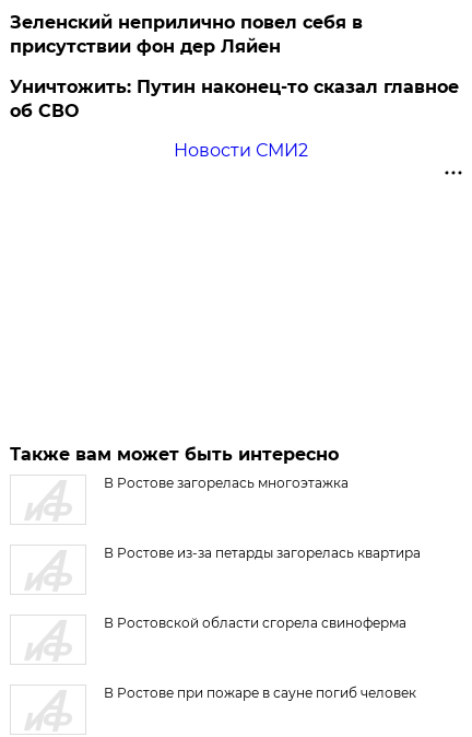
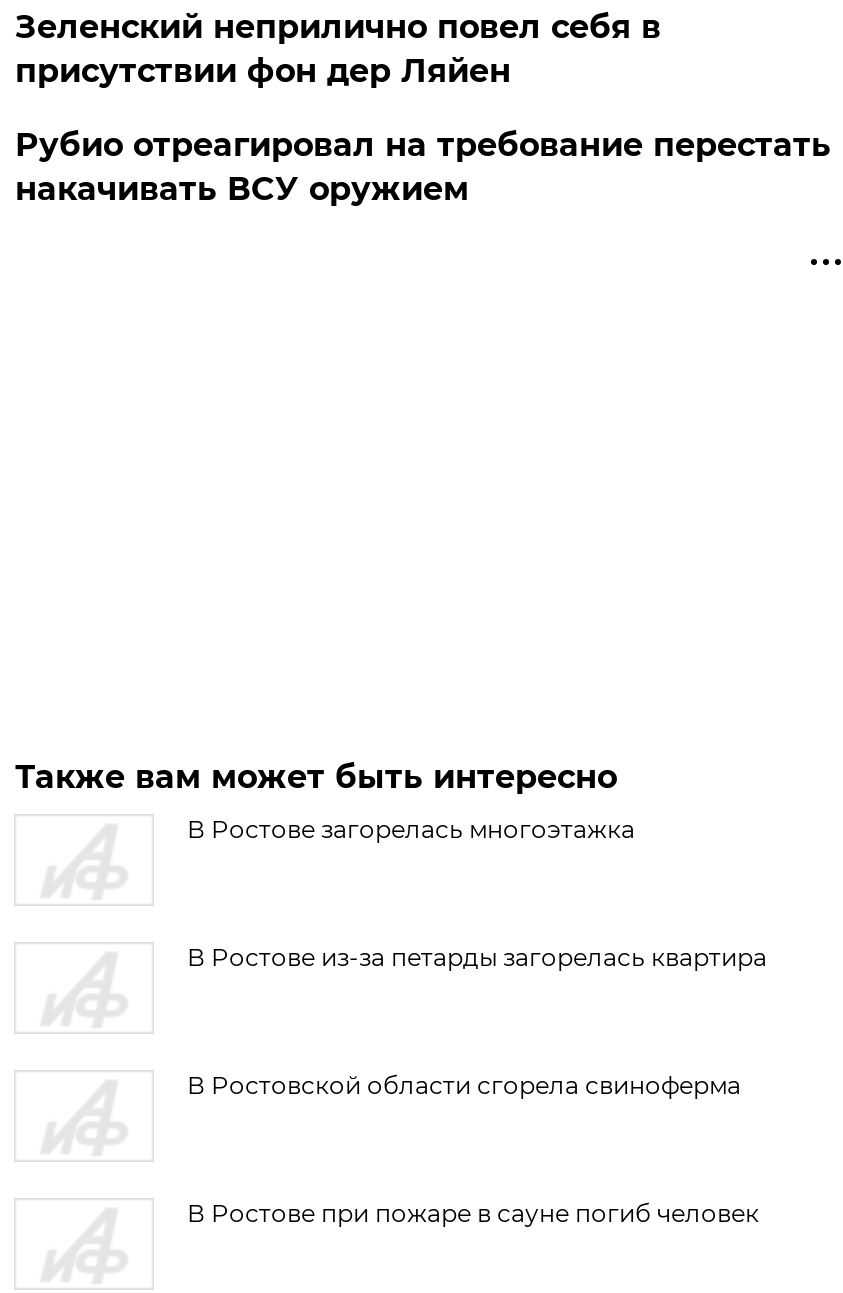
[10,77,459,161] Уничтожить: Путин наконец-то сказал главное | об СВО | Новости СМИ2 -> [15,126,831,208] Рубио отреагировал на требование перестать | накачивать ВСУ оружием

